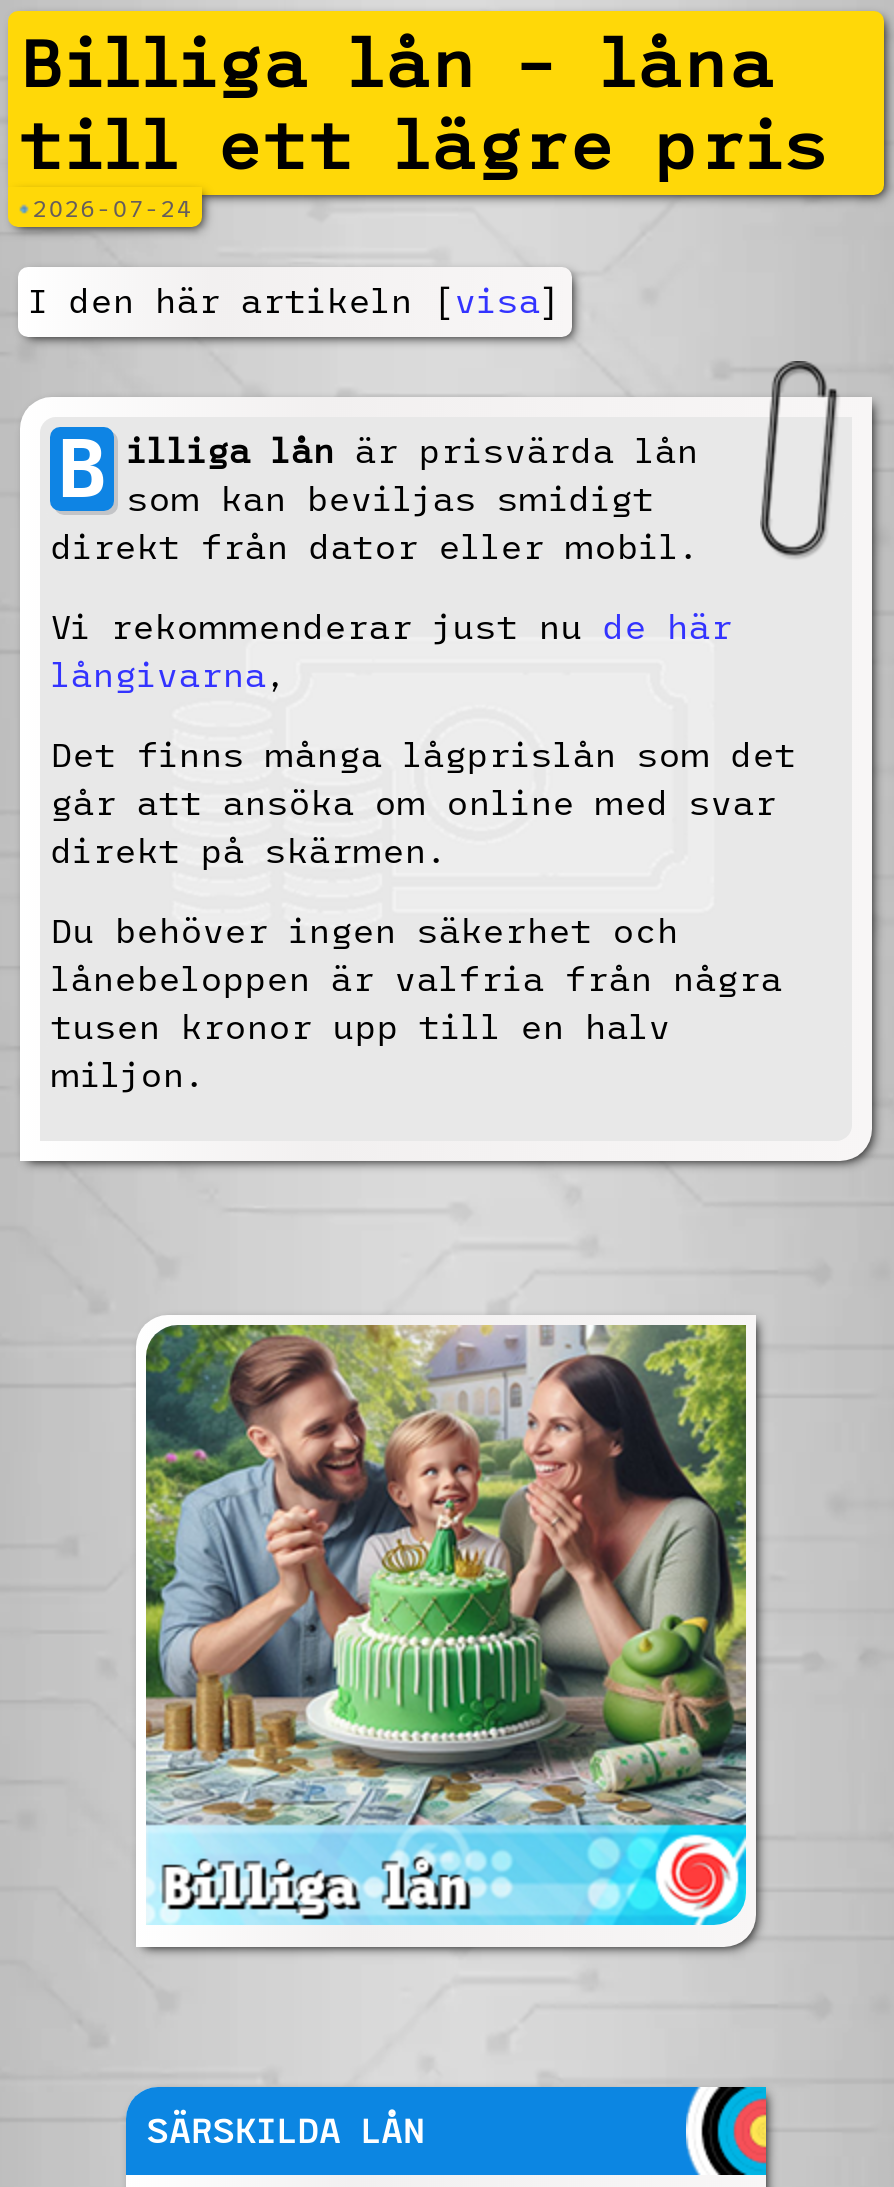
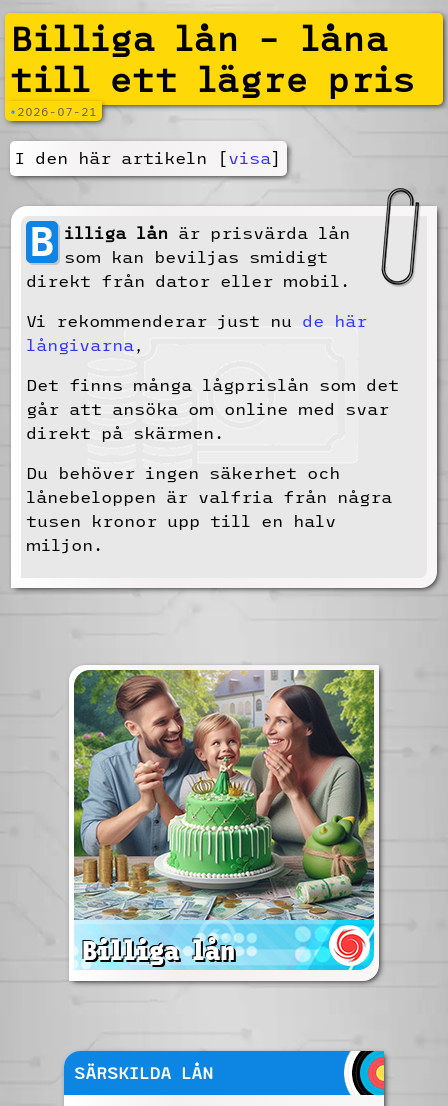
[32,195,192,221] 2026-07-24 -> [17,105,97,118] 2026-07-21

